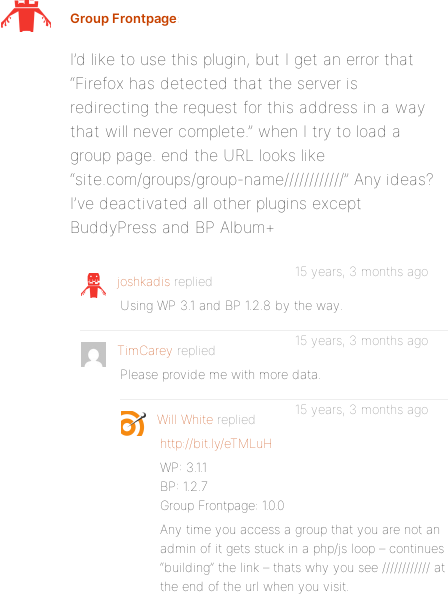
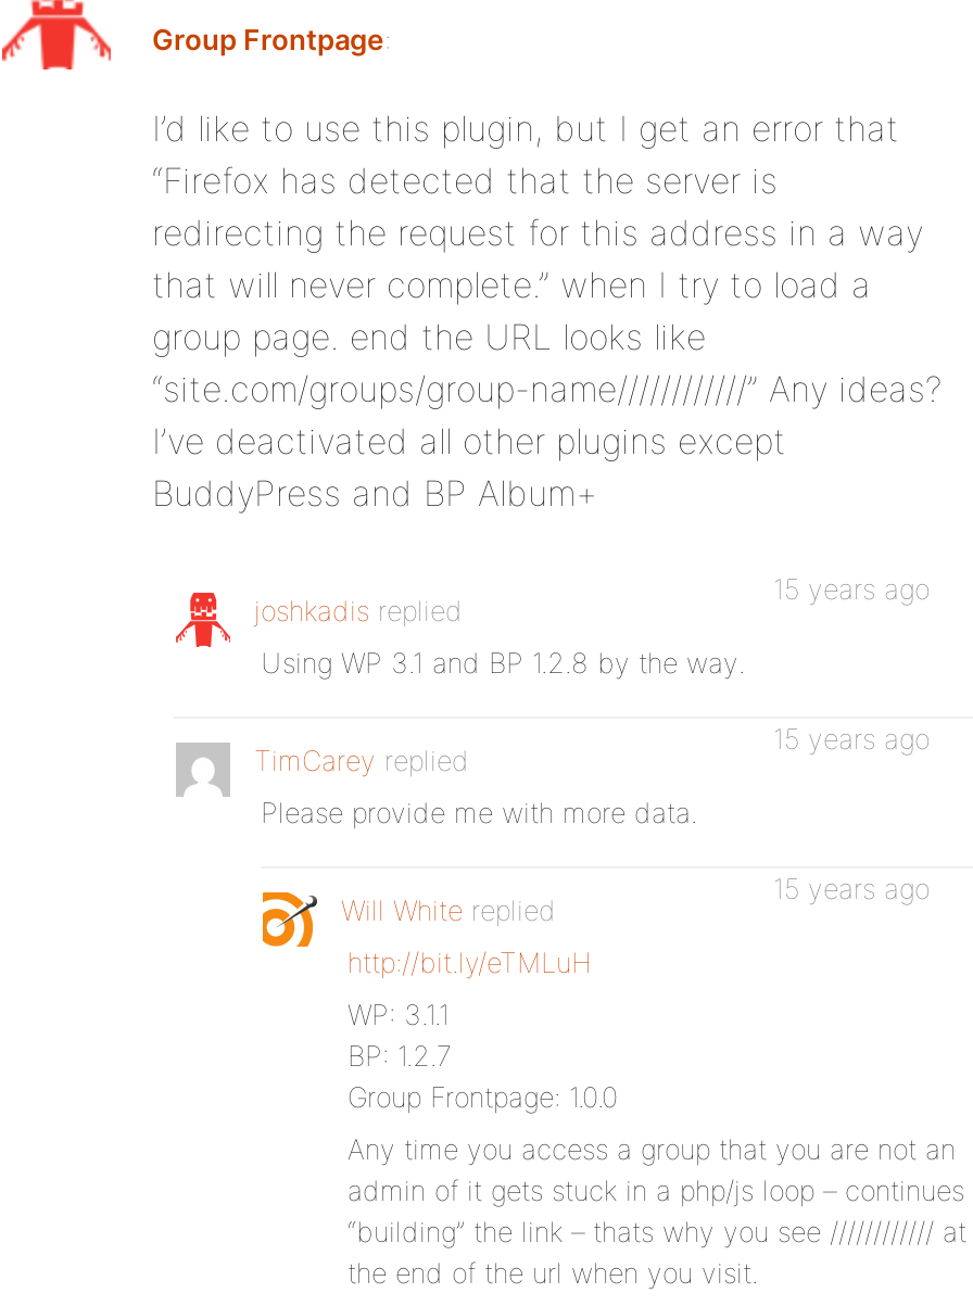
[295,264,428,279] 15 years, 3 months ago -> [773,573,930,606] 15 years ago
[295,333,428,348] 15 years, 3 months ago -> [773,723,930,756] 15 years ago
[295,402,428,417] 15 years, 3 months ago -> [773,873,930,905] 15 years ago

